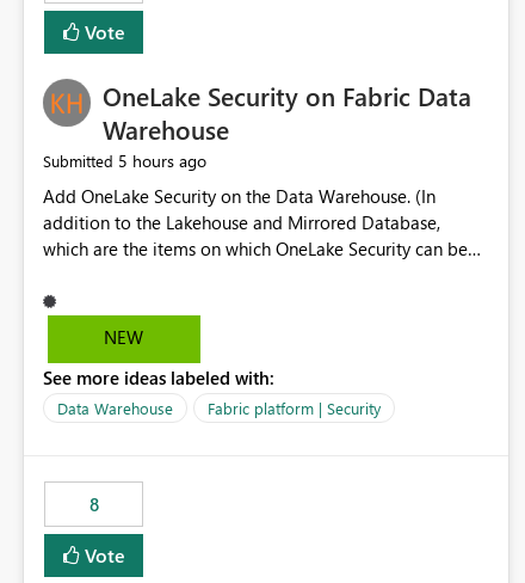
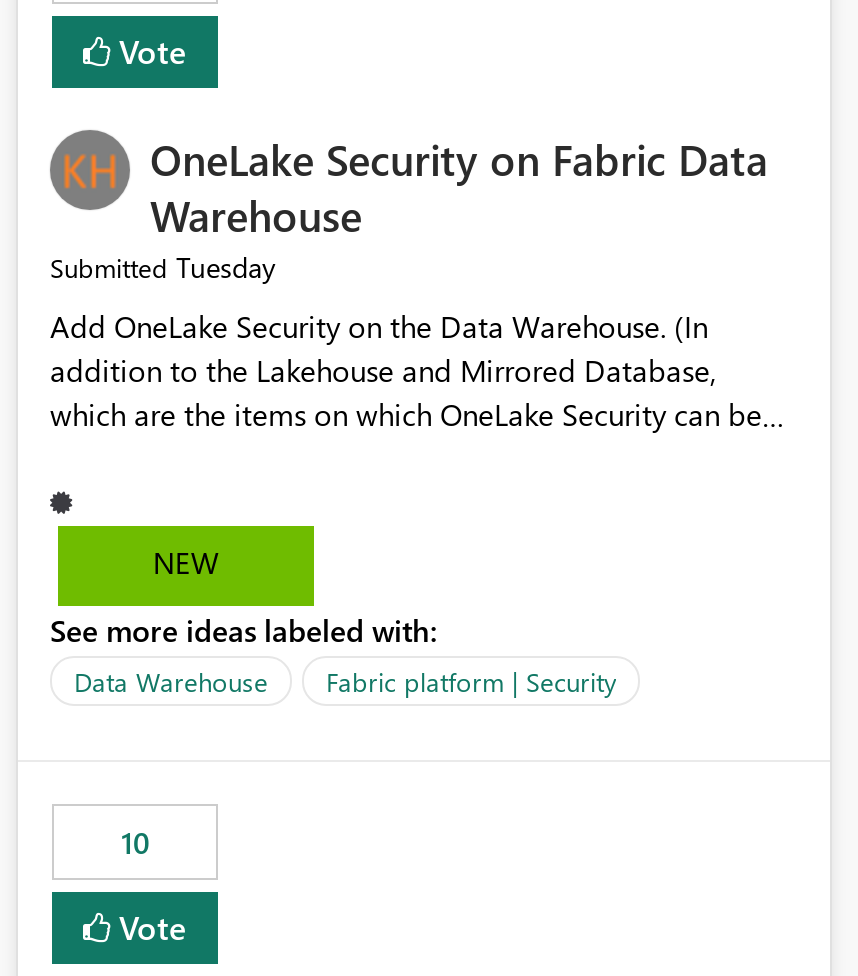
[43,150,206,173] Submitted 5 hours ago -> [50,249,276,287] Submitted Tuesday
[89,493,98,517] 8 -> [121,823,149,863] 10

